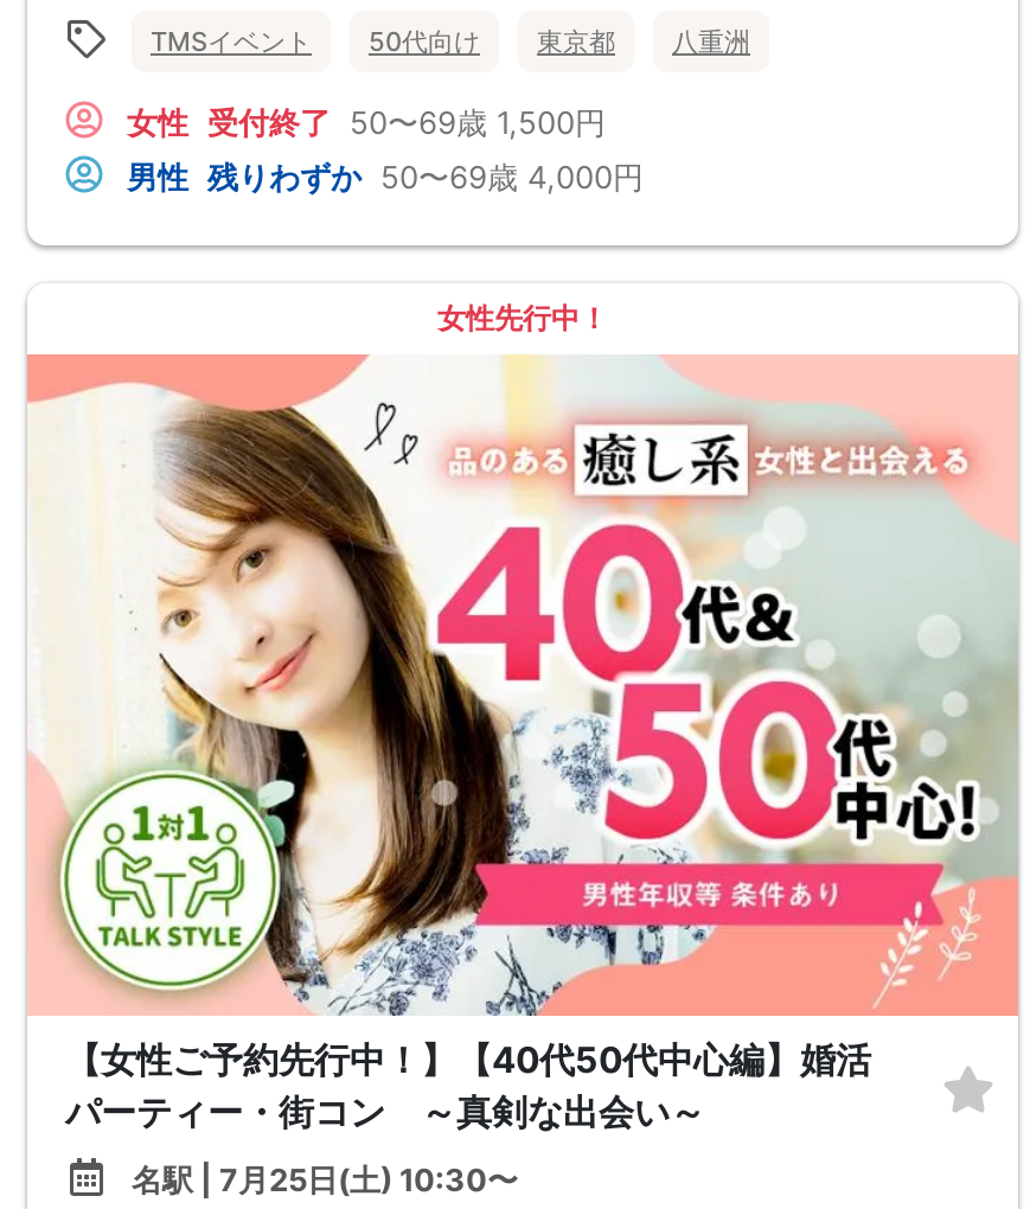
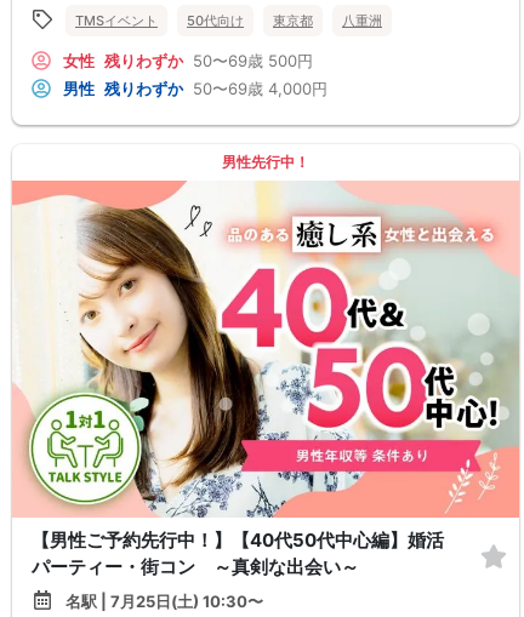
[127,102,606,140] 女性 受付終了 50〜69歳 1,500円 -> [63,51,313,70] 女性 残りわずか 50〜69歳 500円
[437,300,608,335] 女性先行中！ -> [222,152,309,170] 男性先行中！
[65,1036,871,1081] 【女性ご予約先行中！】【40代50代中心編】婚活 -> [32,529,444,552] 【男性ご予約先行中！】【40代50代中心編】婚活

